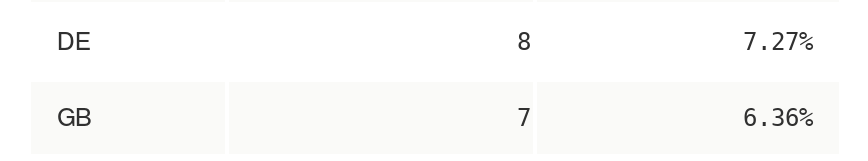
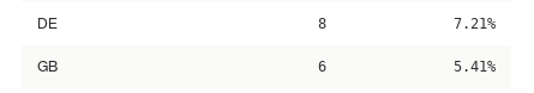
[743,28,813,56] 7.27% -> [454,15,496,32] 7.21%
[517,104,531,132] 7 -> [318,58,326,75] 6
[743,104,813,132] 6.36% -> [454,58,496,75] 5.41%

